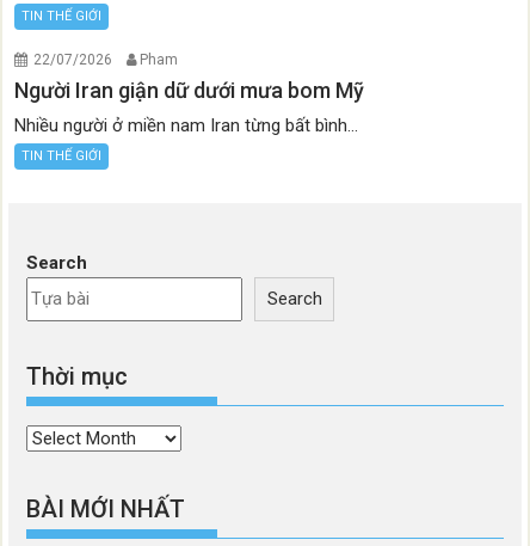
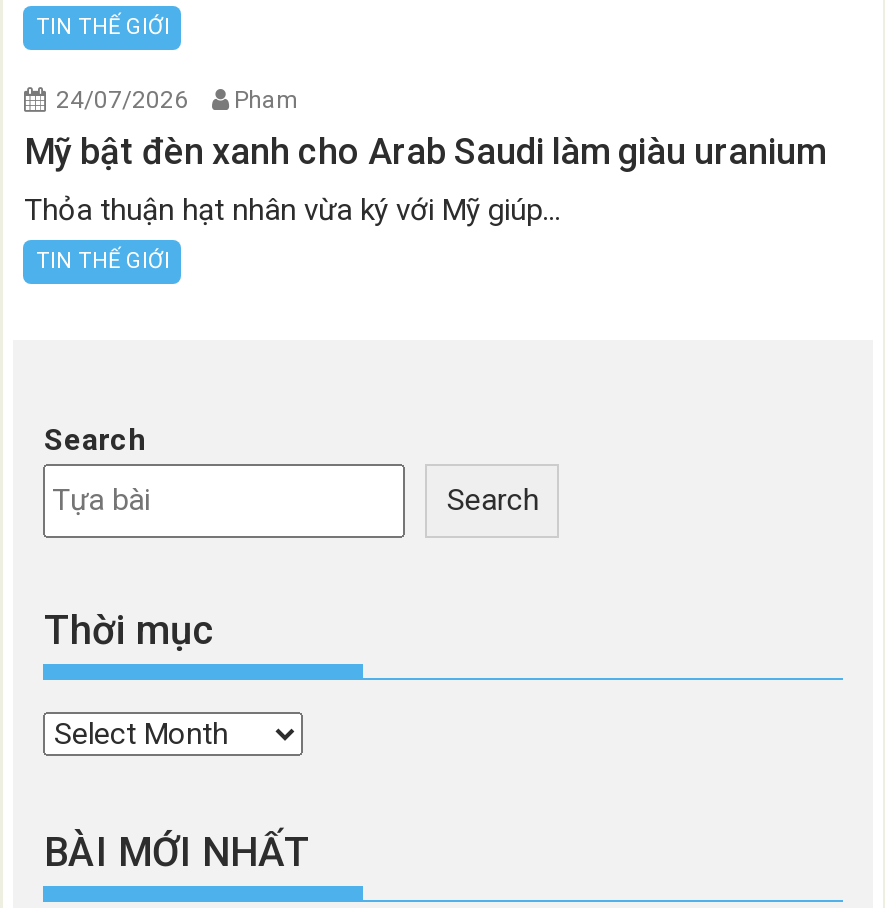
[34,52,178,68] 22/07/2026 Pham -> [56,86,298,114] 24/07/2026 Pham
[15,78,365,103] Người Iran giận dữ dưới mưa bom Mỹ -> [24,130,826,172] Mỹ bật đèn xanh cho Arab Saudi làm giàu uranium
[15,115,359,136] Nhiều người ở miền nam Iran từng bất bình... -> [24,192,560,228] Thỏa thuận hạt nhân vừa ký với Mỹ giúp...

